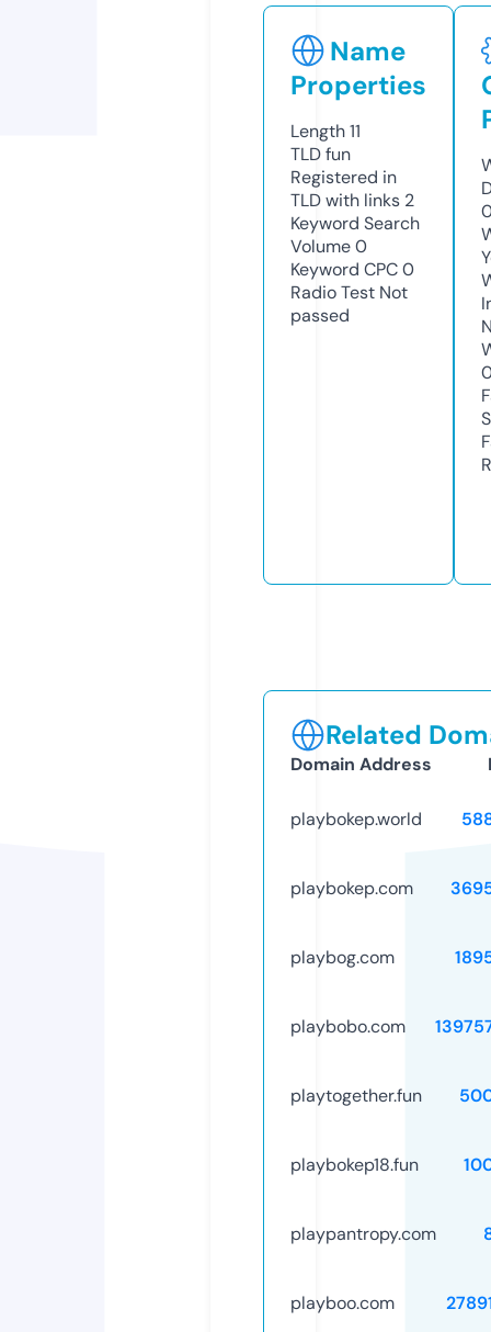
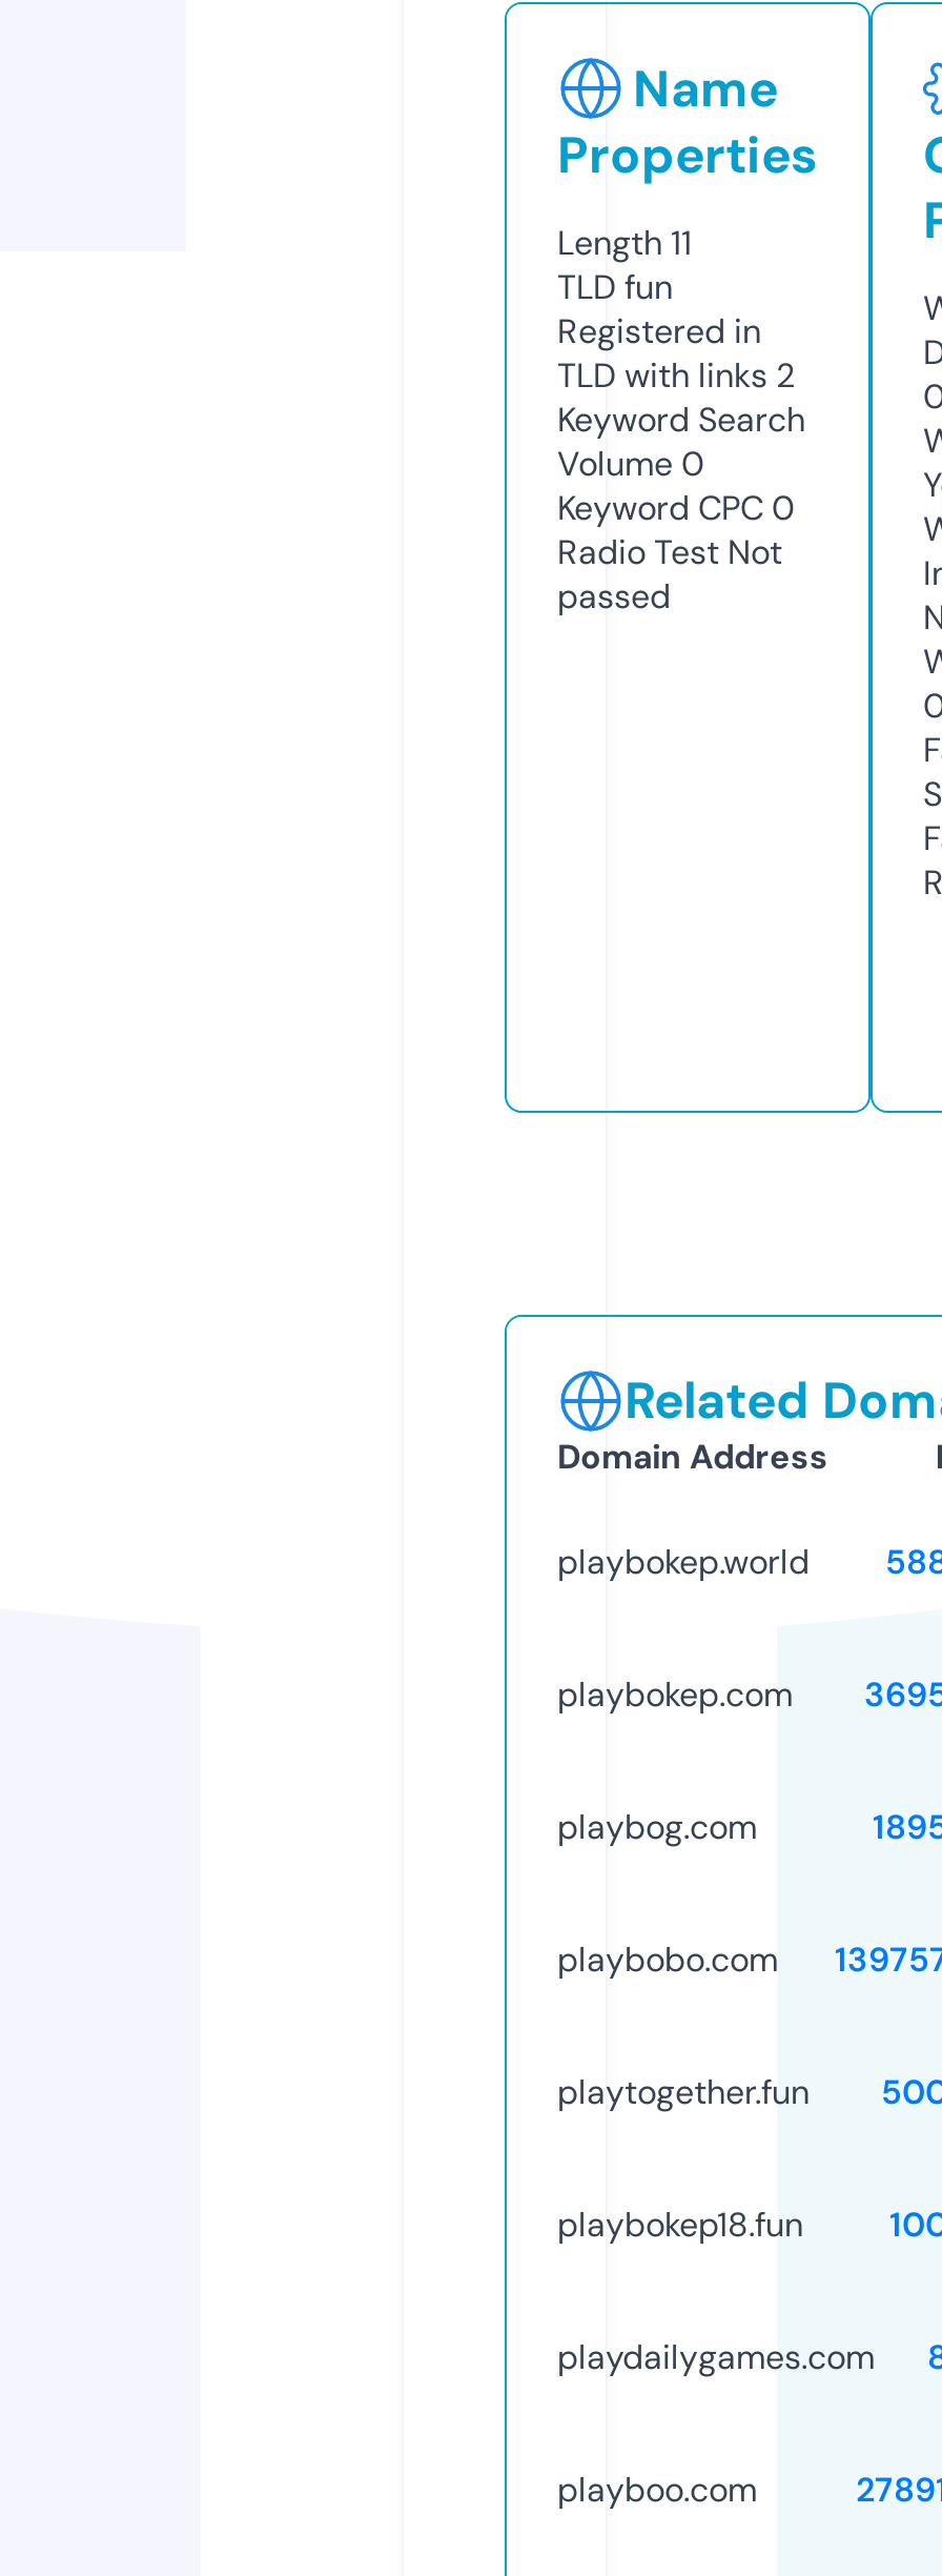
[290,1222,436,1245] playpantropy.com -> [557,2335,875,2379] playdailygames.com

